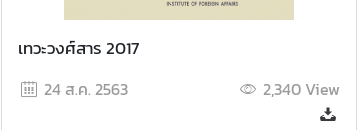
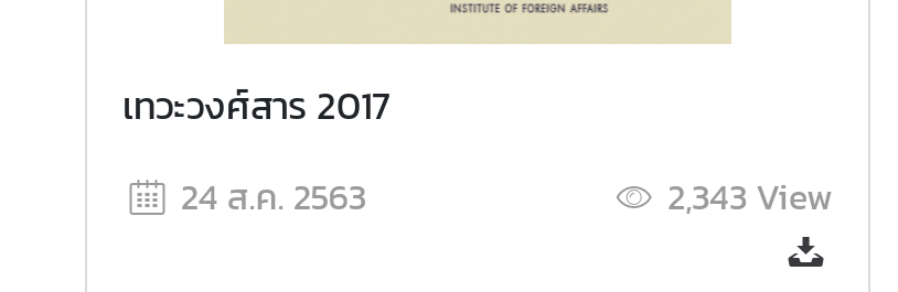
[263,77,340,101] 2,340 View -> [667,170,833,223] 2,343 View

